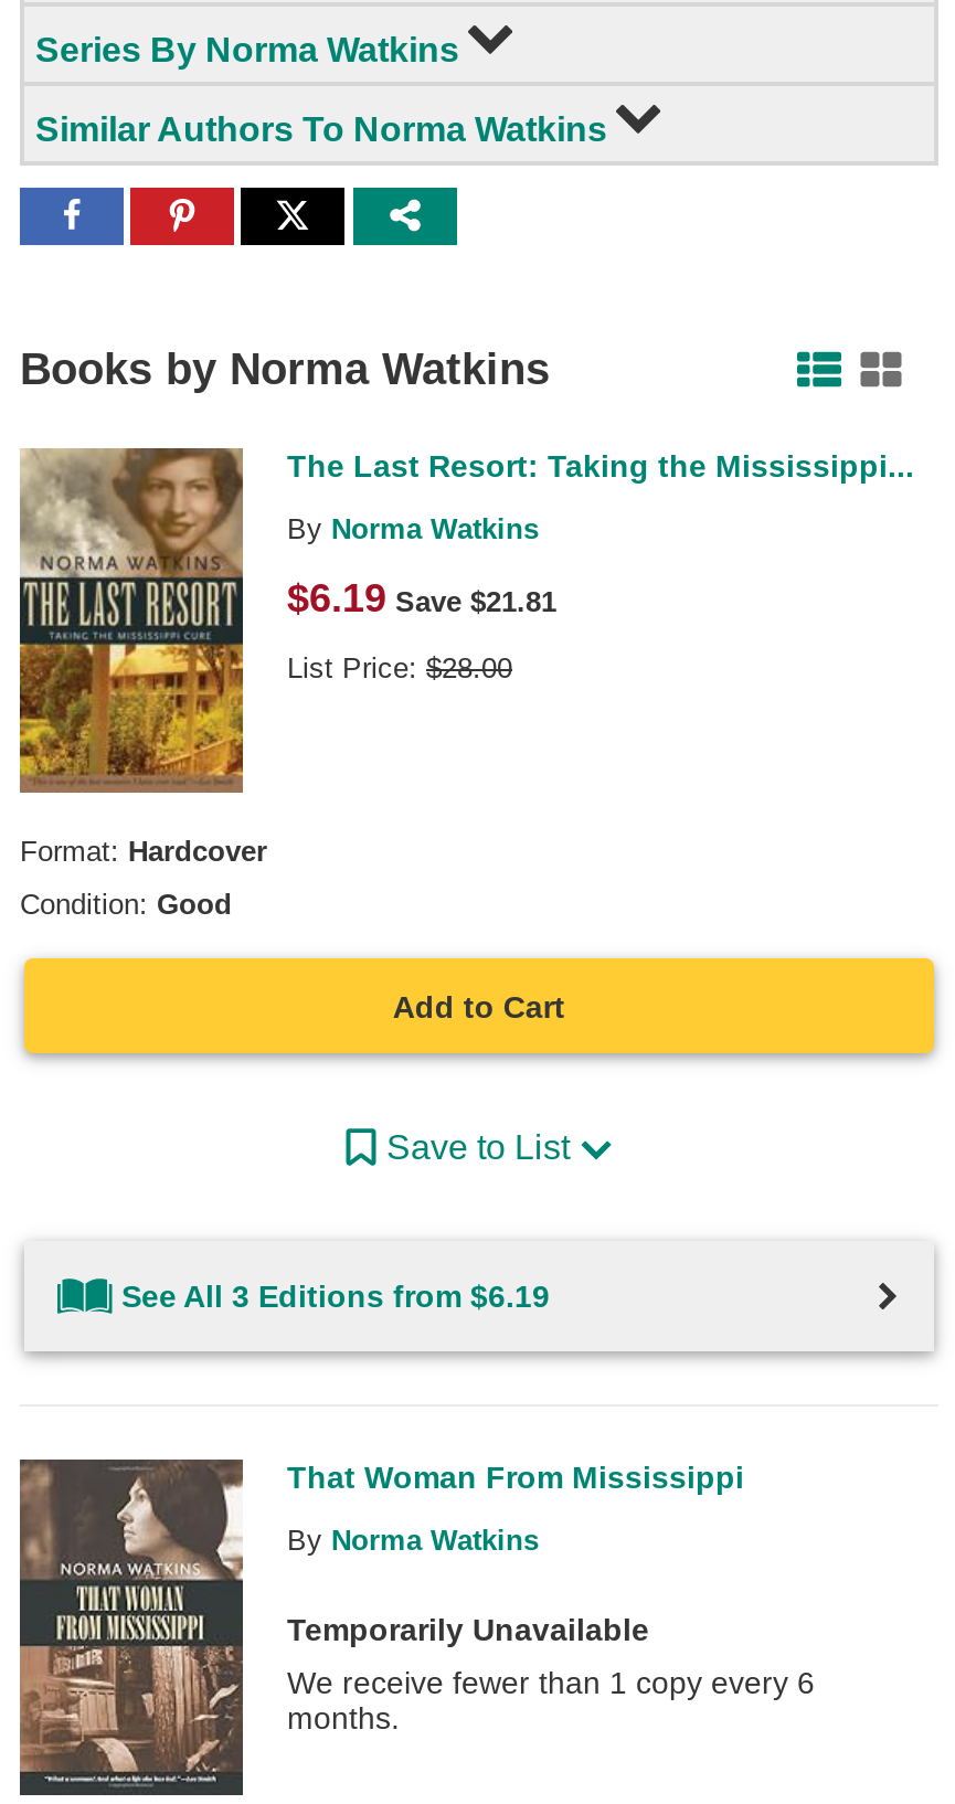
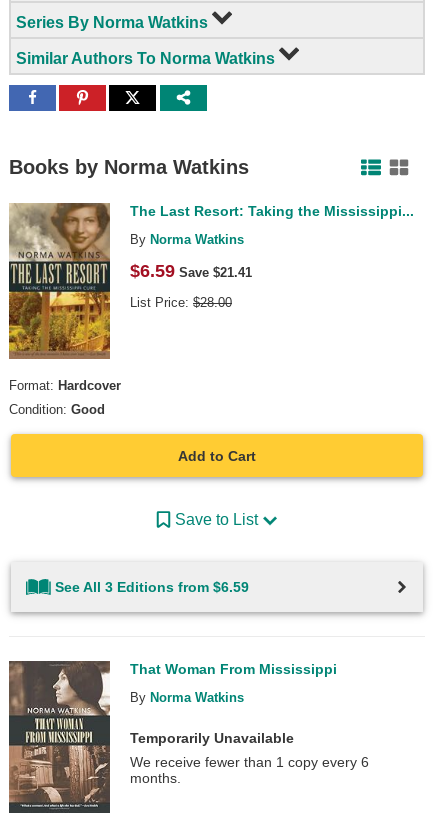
[287,575,556,619] $6.19 Save $21.81 -> [130,260,252,280] $6.59 Save $21.41
[121,1279,550,1314] See All 3 Editions from $6.19 -> [55,579,249,595] See All 3 Editions from $6.59

